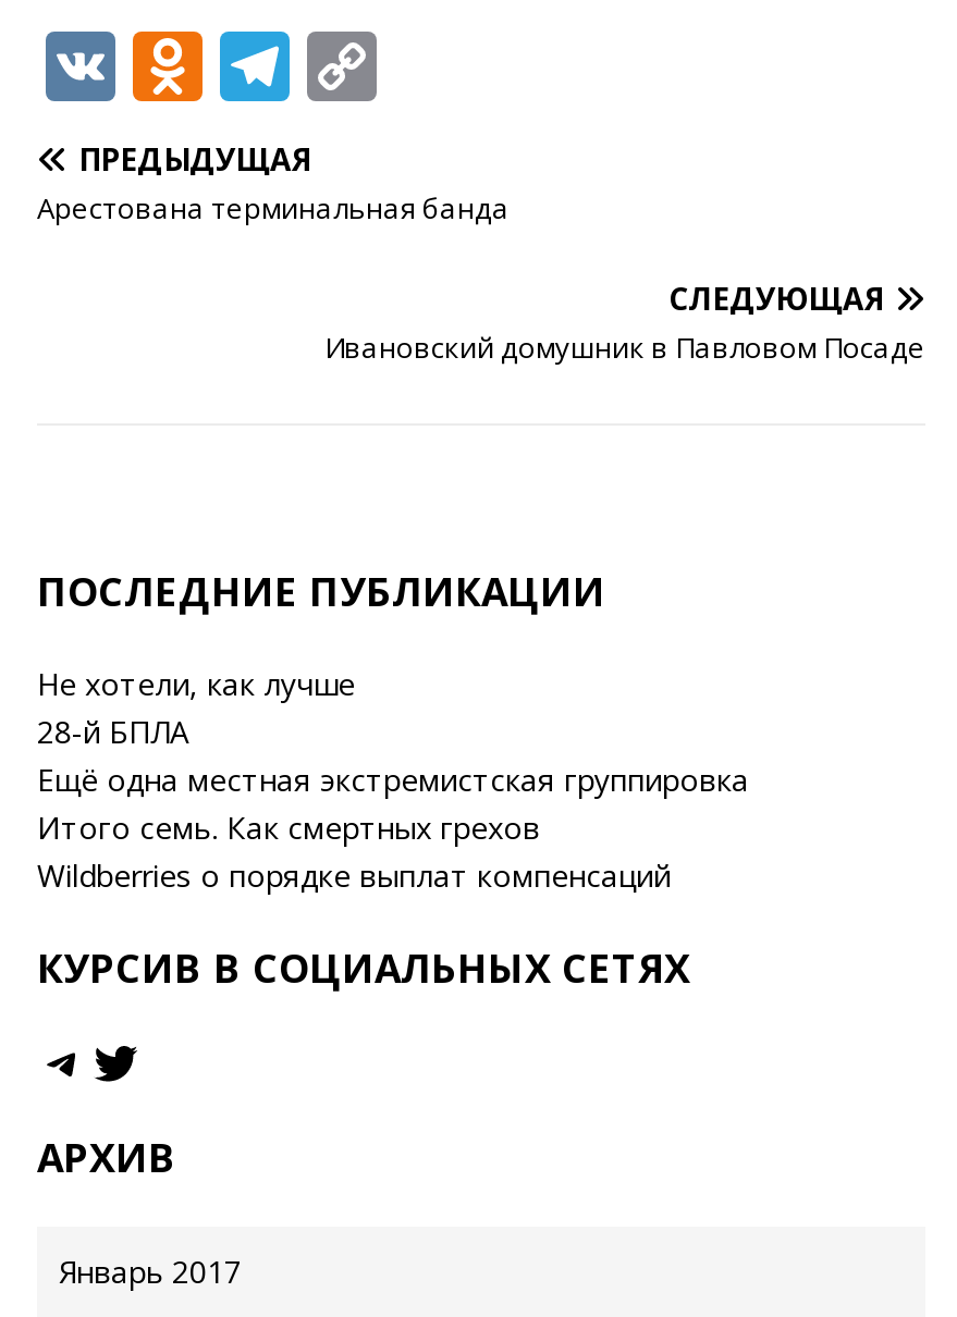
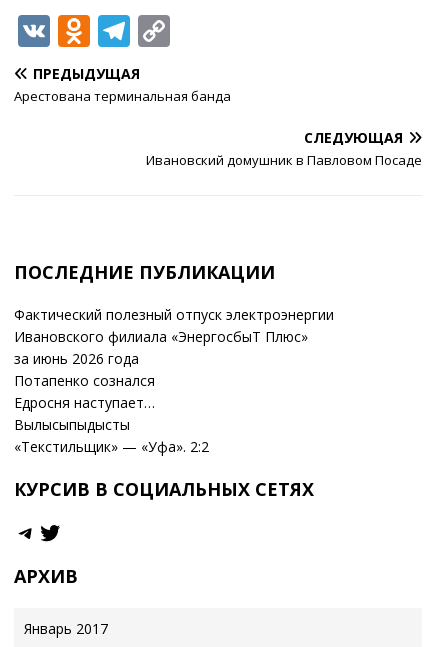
[37,663,749,896] Не хотели, как лучше | 28-й БПЛА | Ещё одна местная экстремистская группировка | Итого семь. Как смертных грехов | Wildberries о порядке выплат компенсаций -> [14,305,334,456] Фактический полезный отпуск электроэнергии | Ивановского филиала «ЭнергосбыТ Плюс» | за июнь 2026 года | Потапенко сознался | Едросня наступает… | Вылысыпыдысты | «Текстильщик» — «Уфа». 2:2

